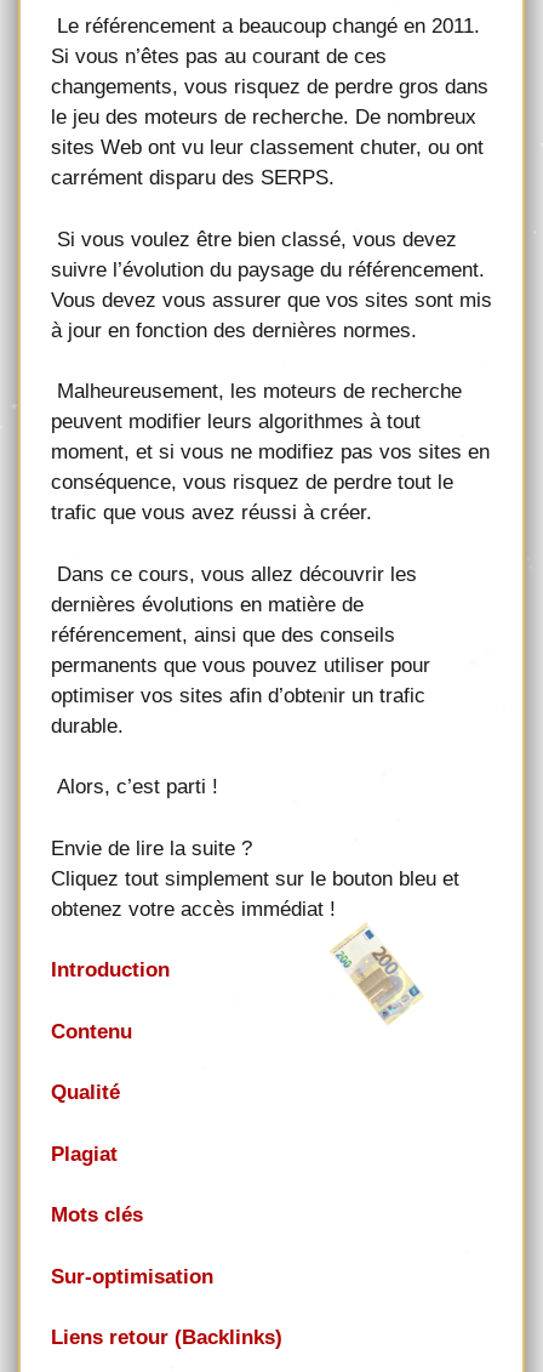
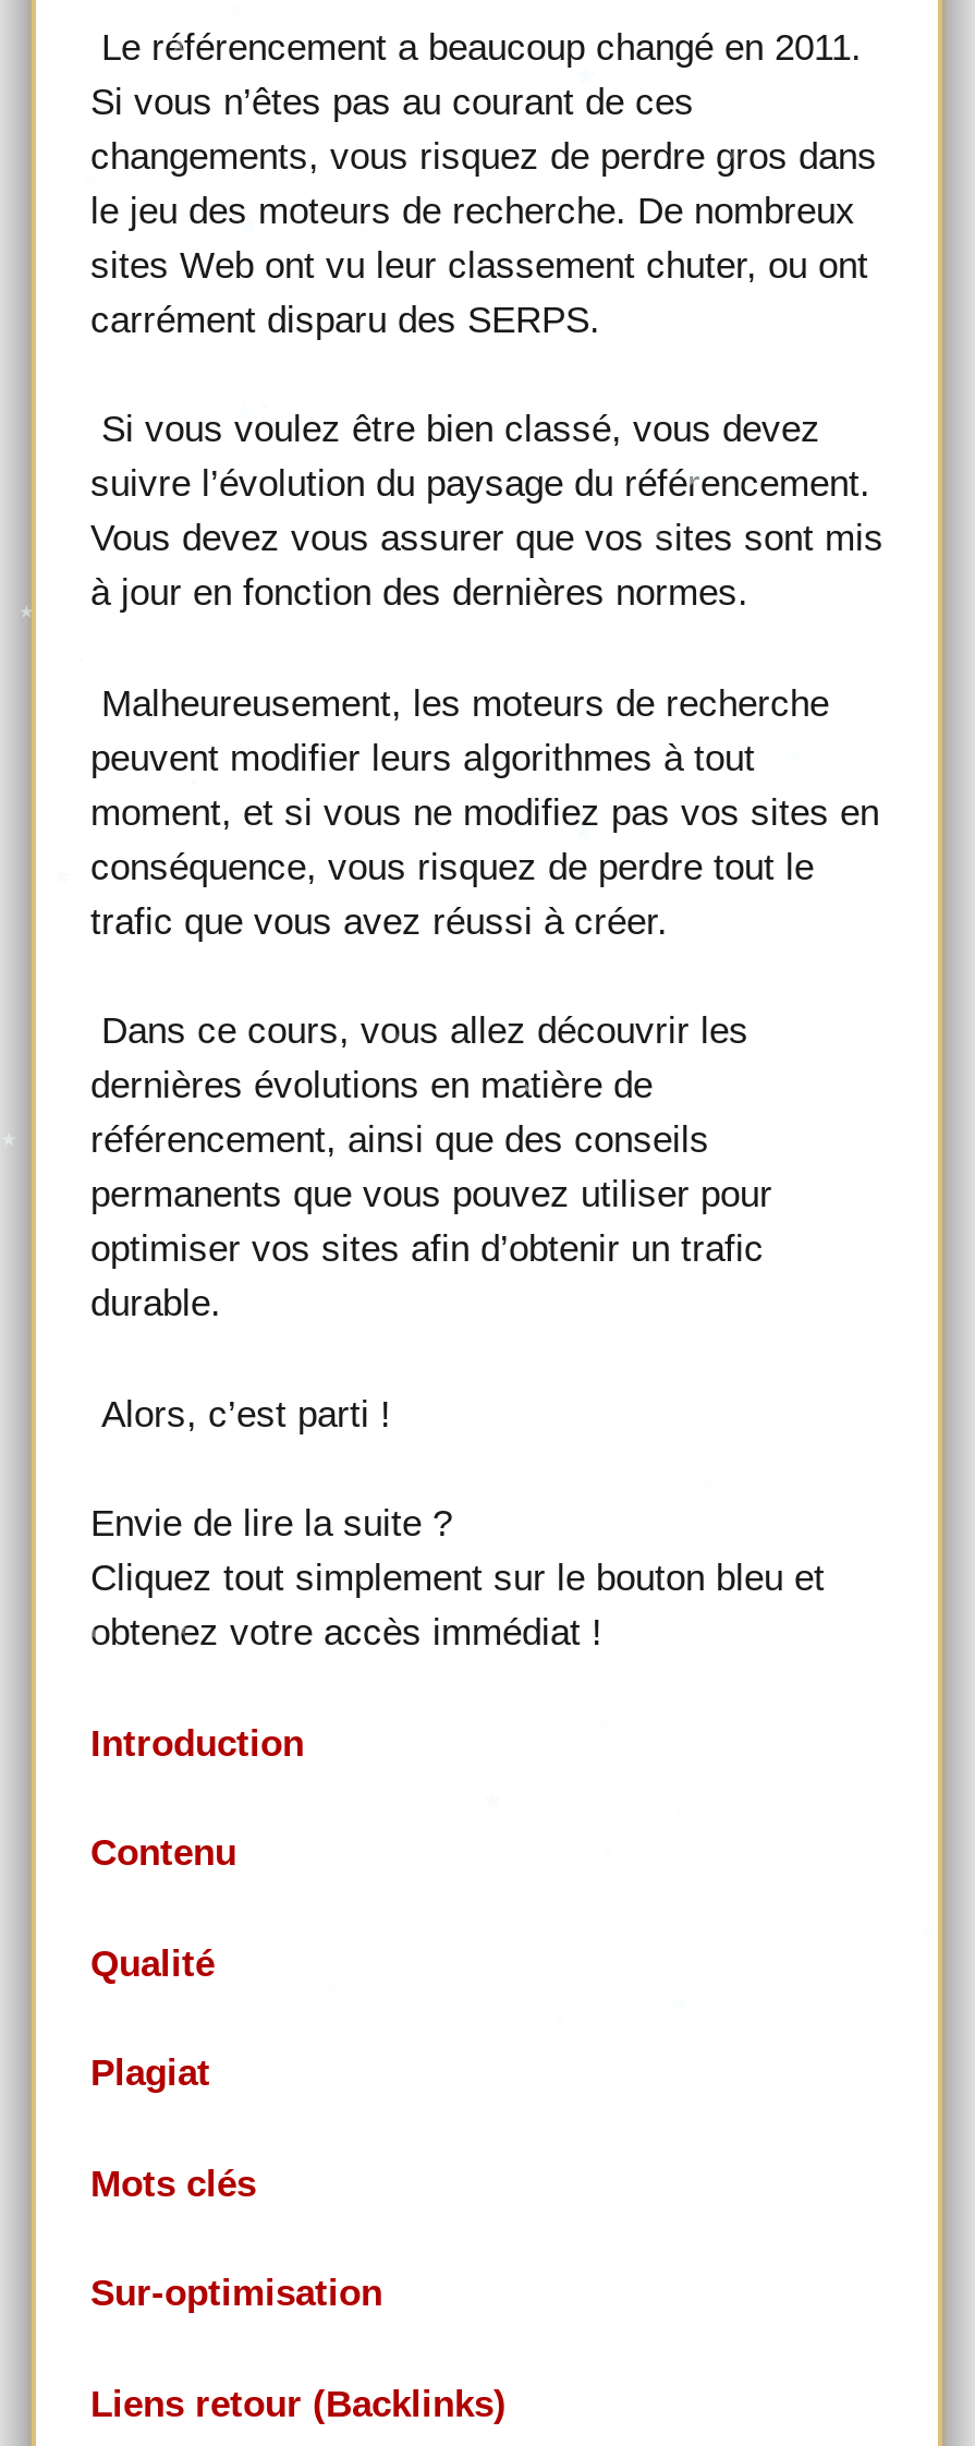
[328,922,424,1026] [image] -> none

